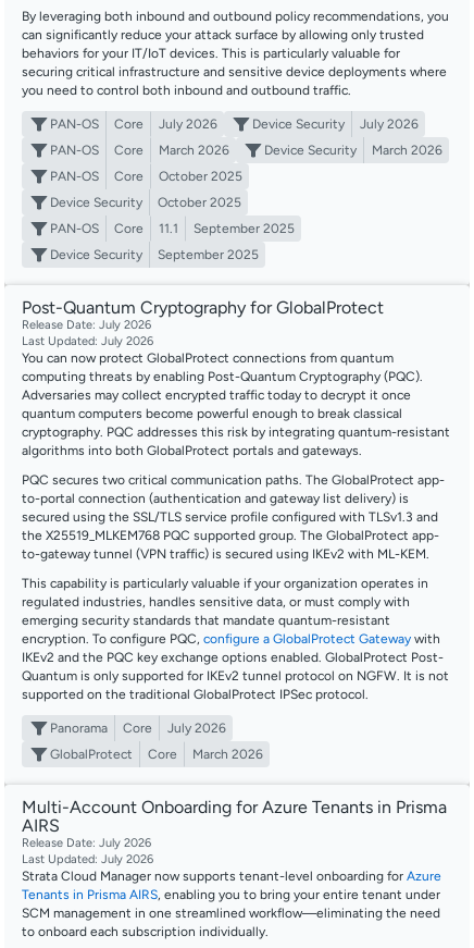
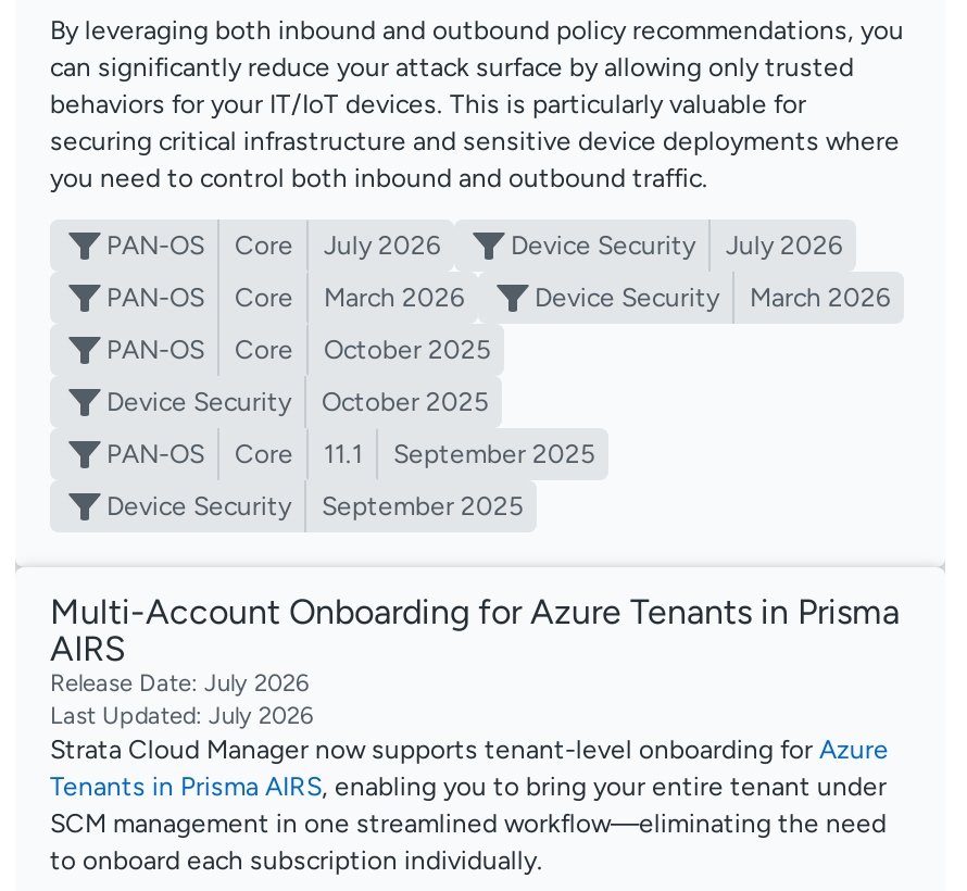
[22,297,450,761] Post-Quantum Cryptography for GlobalProtect | Release Date: July 2026 | Last Updated: July 2026 | You can now protect GlobalProtect connections from quantum | computing threats by enabling Post-Quantum Cryptography (PQC). | Adversaries may collect encrypted traffic today to decrypt it once | quantum computers become powerful enough to break classical | cryptography. PQC addresses this risk by integrating quantum-resistant | algorithms into both GlobalProtect portals and gateways. | PQC secures two critical communication paths. The GlobalProtect app- | to-portal connection (authentication and gateway list delivery) is | secured using the SSL/TLS service profile configured with TLSv1.3 and | the X25519_MLKEM768 PQC supported group. The GlobalProtect app- | to-gateway tunnel (VPN traffic) is secured using IKEv2 with ML-KEM. | This capability is particularly valuable if your organization operates in | regulated industries, handles sensitive data, or must comply with | emerging security standards that mandate quantum-resistant | encryption. To configure PQC, configure a GlobalProtect Gateway with | IKEv2 and the PQC key exchange options enabled. GlobalProtect Post- | Quantum is only supported for IKEv2 tunnel protocol on NGFW. It is not | supported on the traditional GlobalProtect IPSec protocol. | Panorama | Core | July 2026 | GlobalProtect | Core | March 2026 -> none

